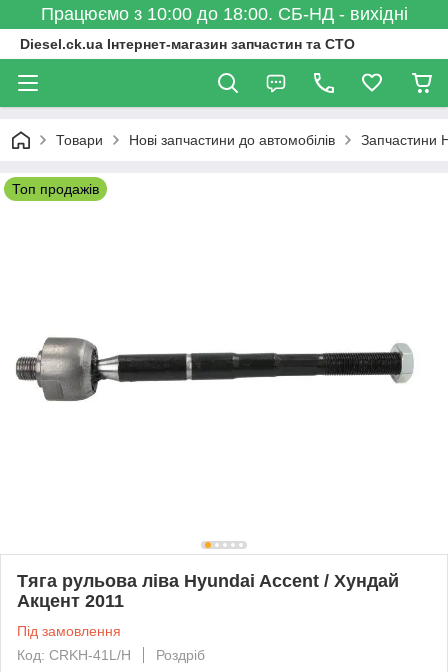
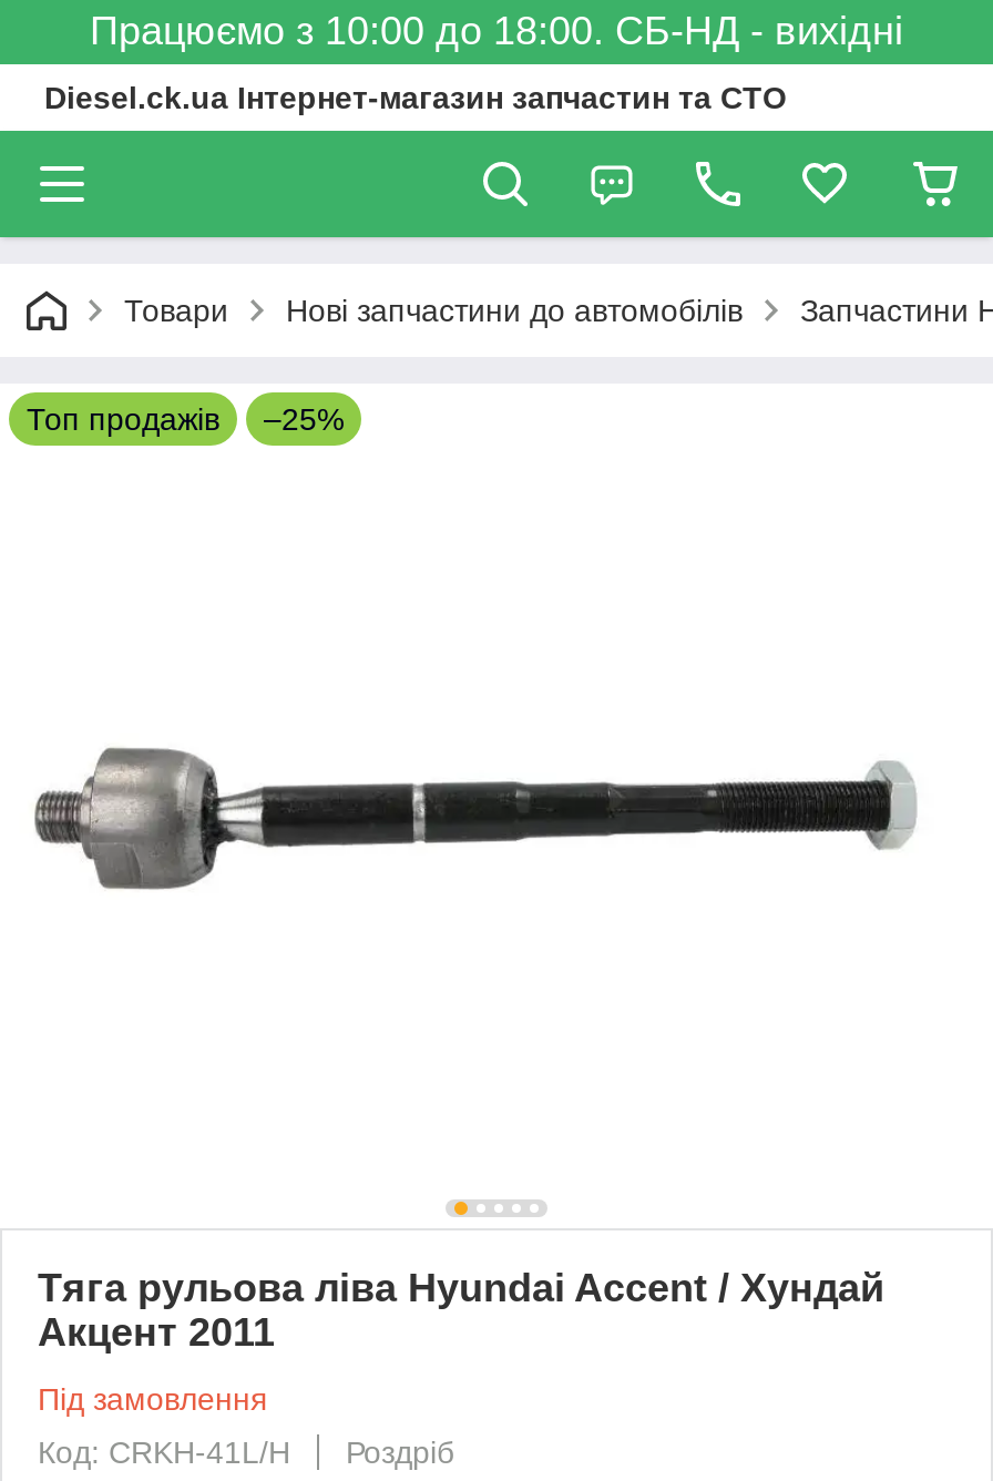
none -> [264,401,344,437] –25%

